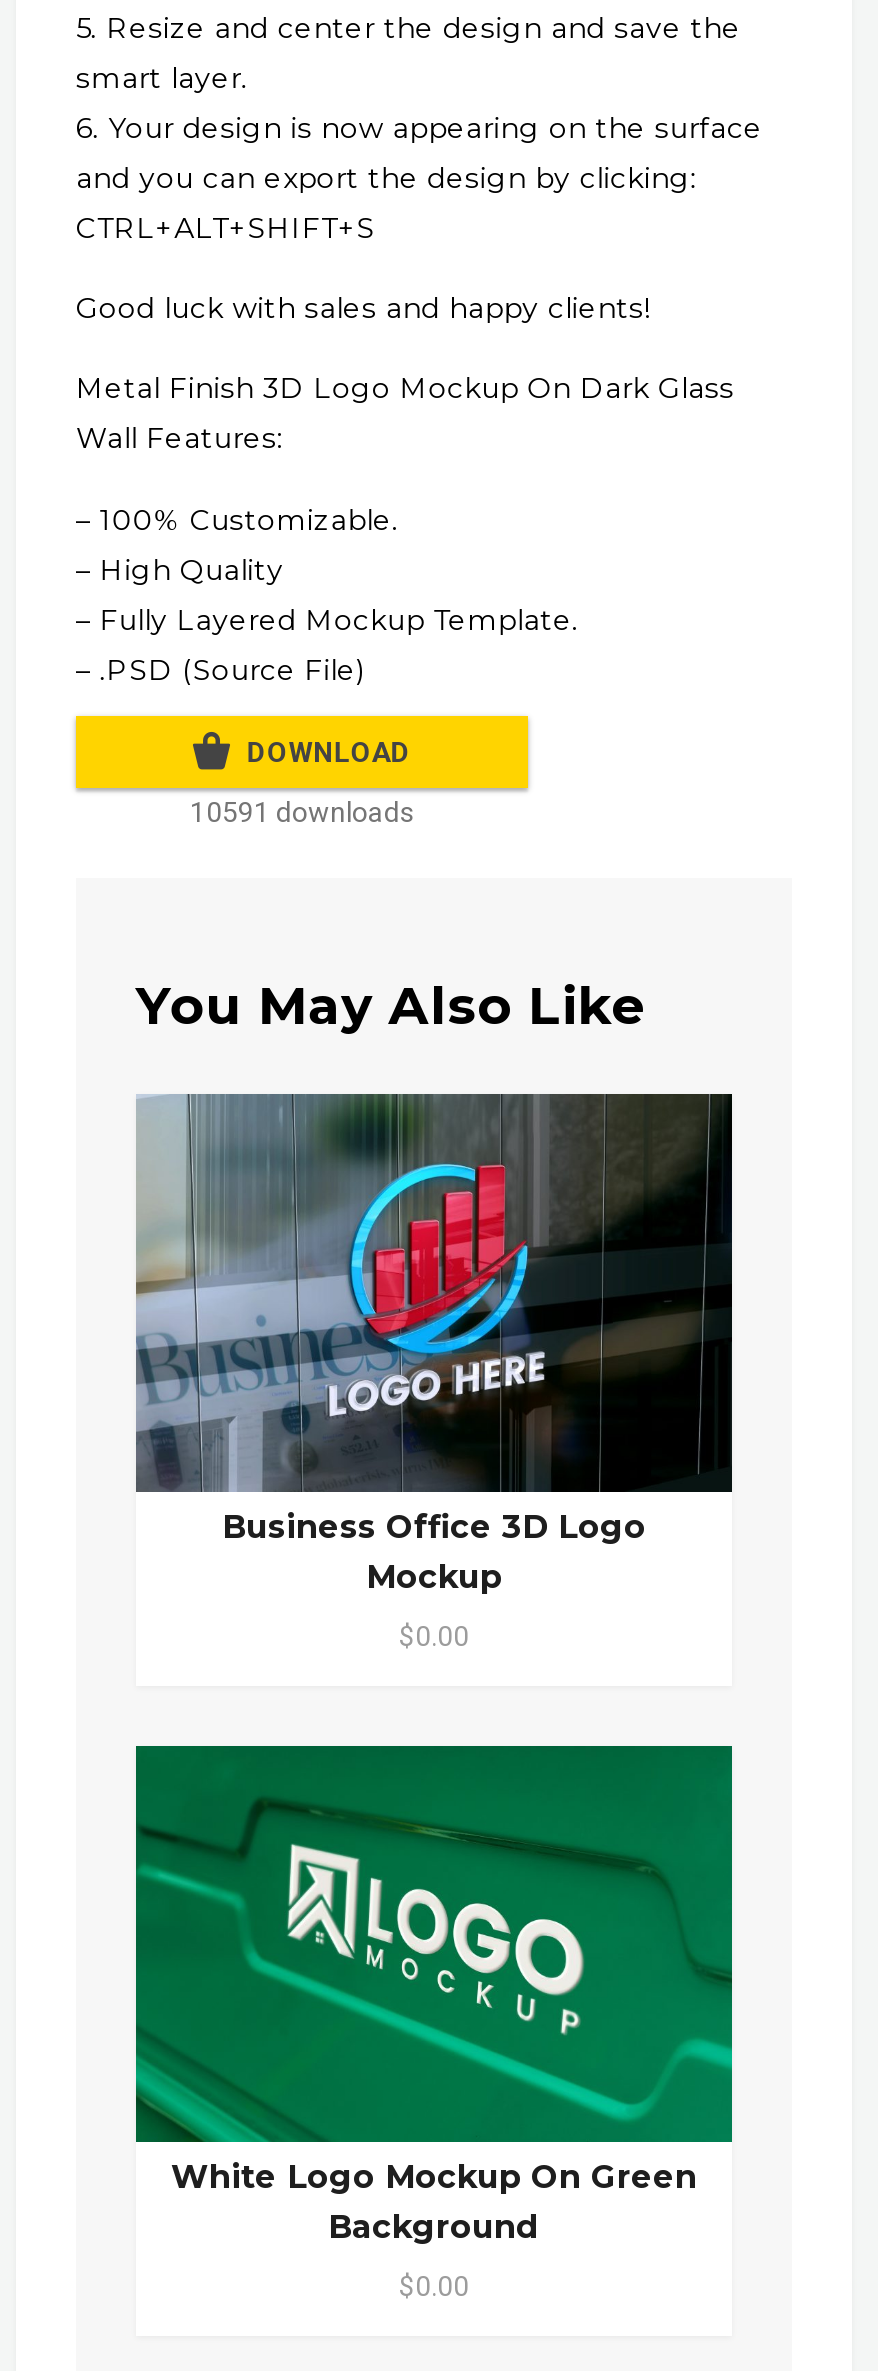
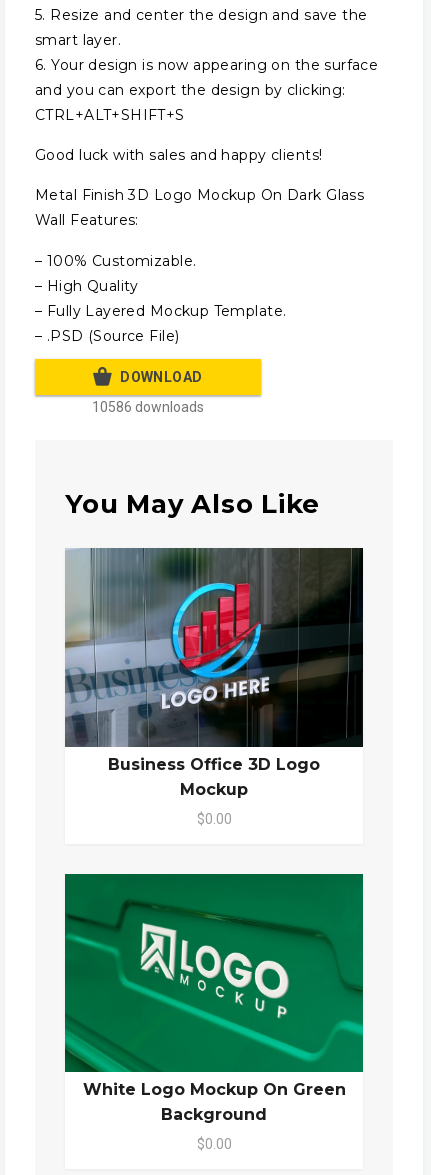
[190,796,414,828] 10591 downloads -> [92,399,204,415] 10586 downloads

